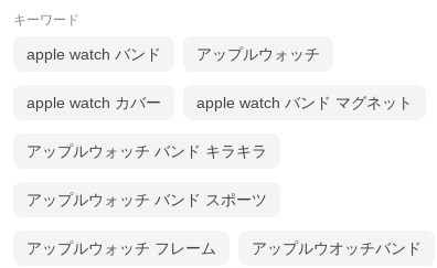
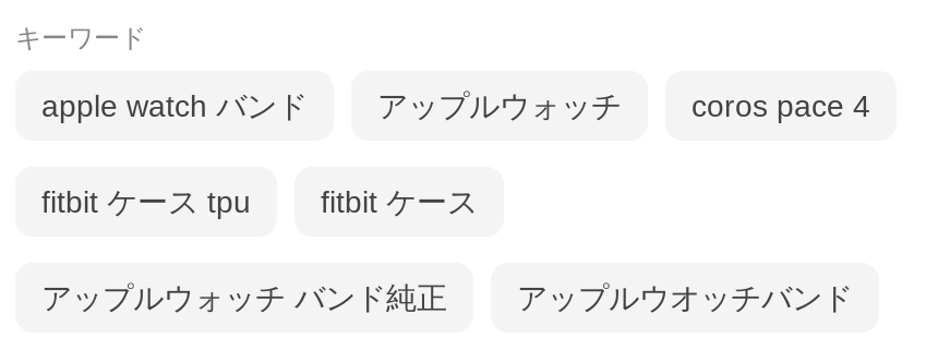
[26,94,413,257] apple watch カバー | apple watch バンド マグネット | アップルウォッチ バンド キラキラ | アップルウォッチ バンド スポーツ | アップルウォッチ フレーム -> [41,89,870,316] coros pace 4 | fitbit ケース tpu | fitbit ケース | アップルウォッチ バンド純正

